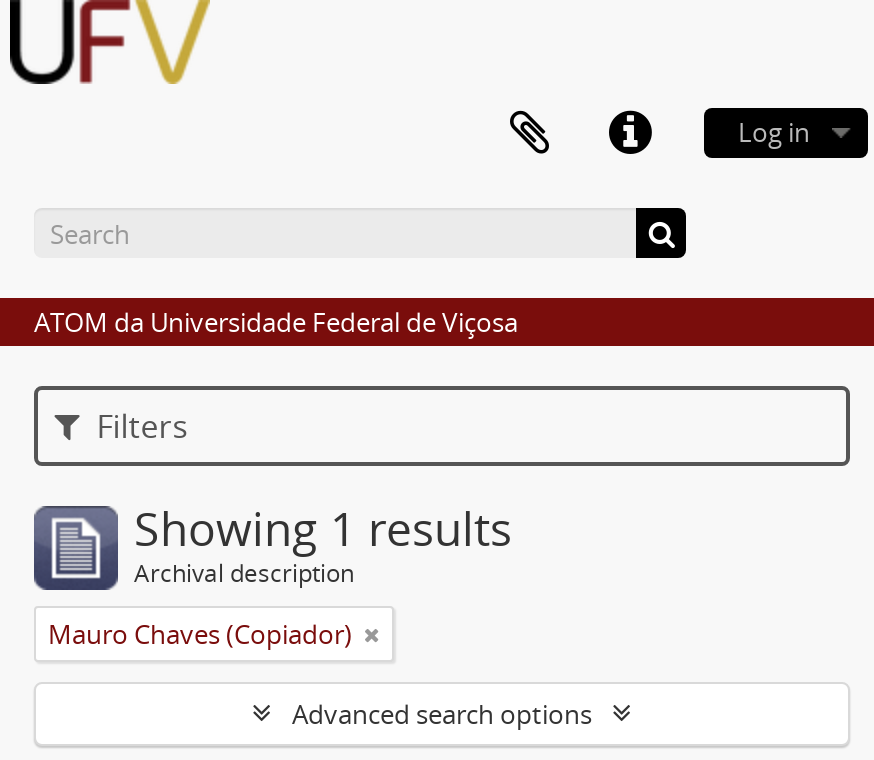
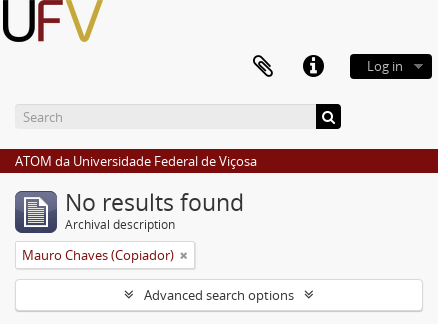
[88,404,512,560] Filters | Showing 1 results -> [65,187,244,218] No results found

